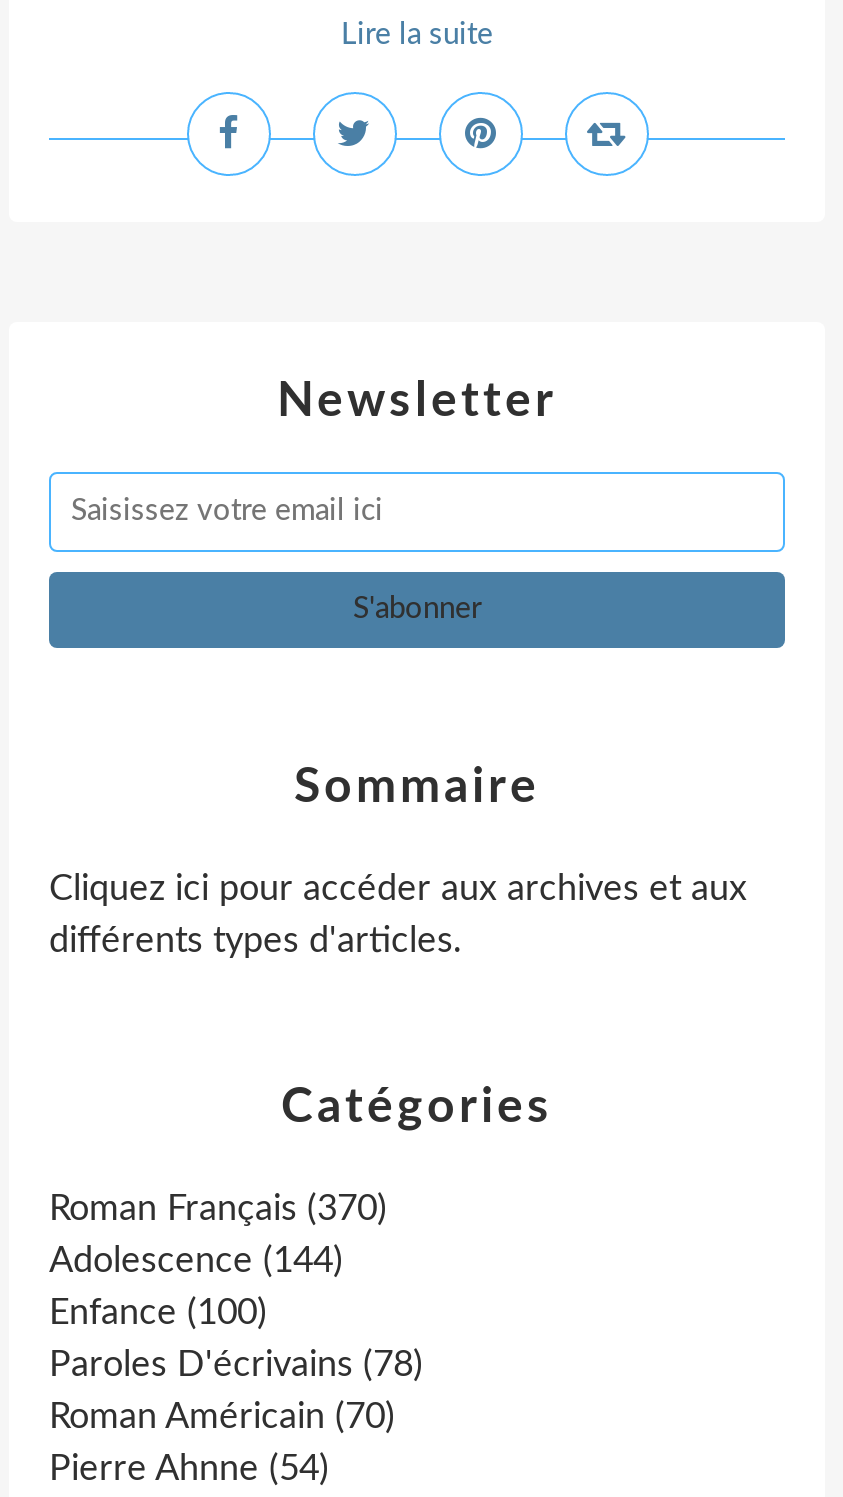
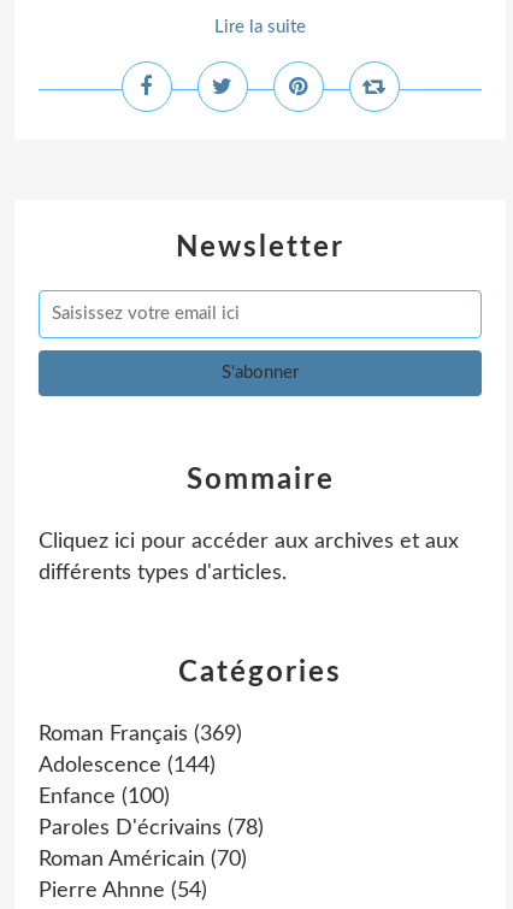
[49,1192,387,1228] Roman Français (370) -> [39,724,242,745] Roman Français (369)

